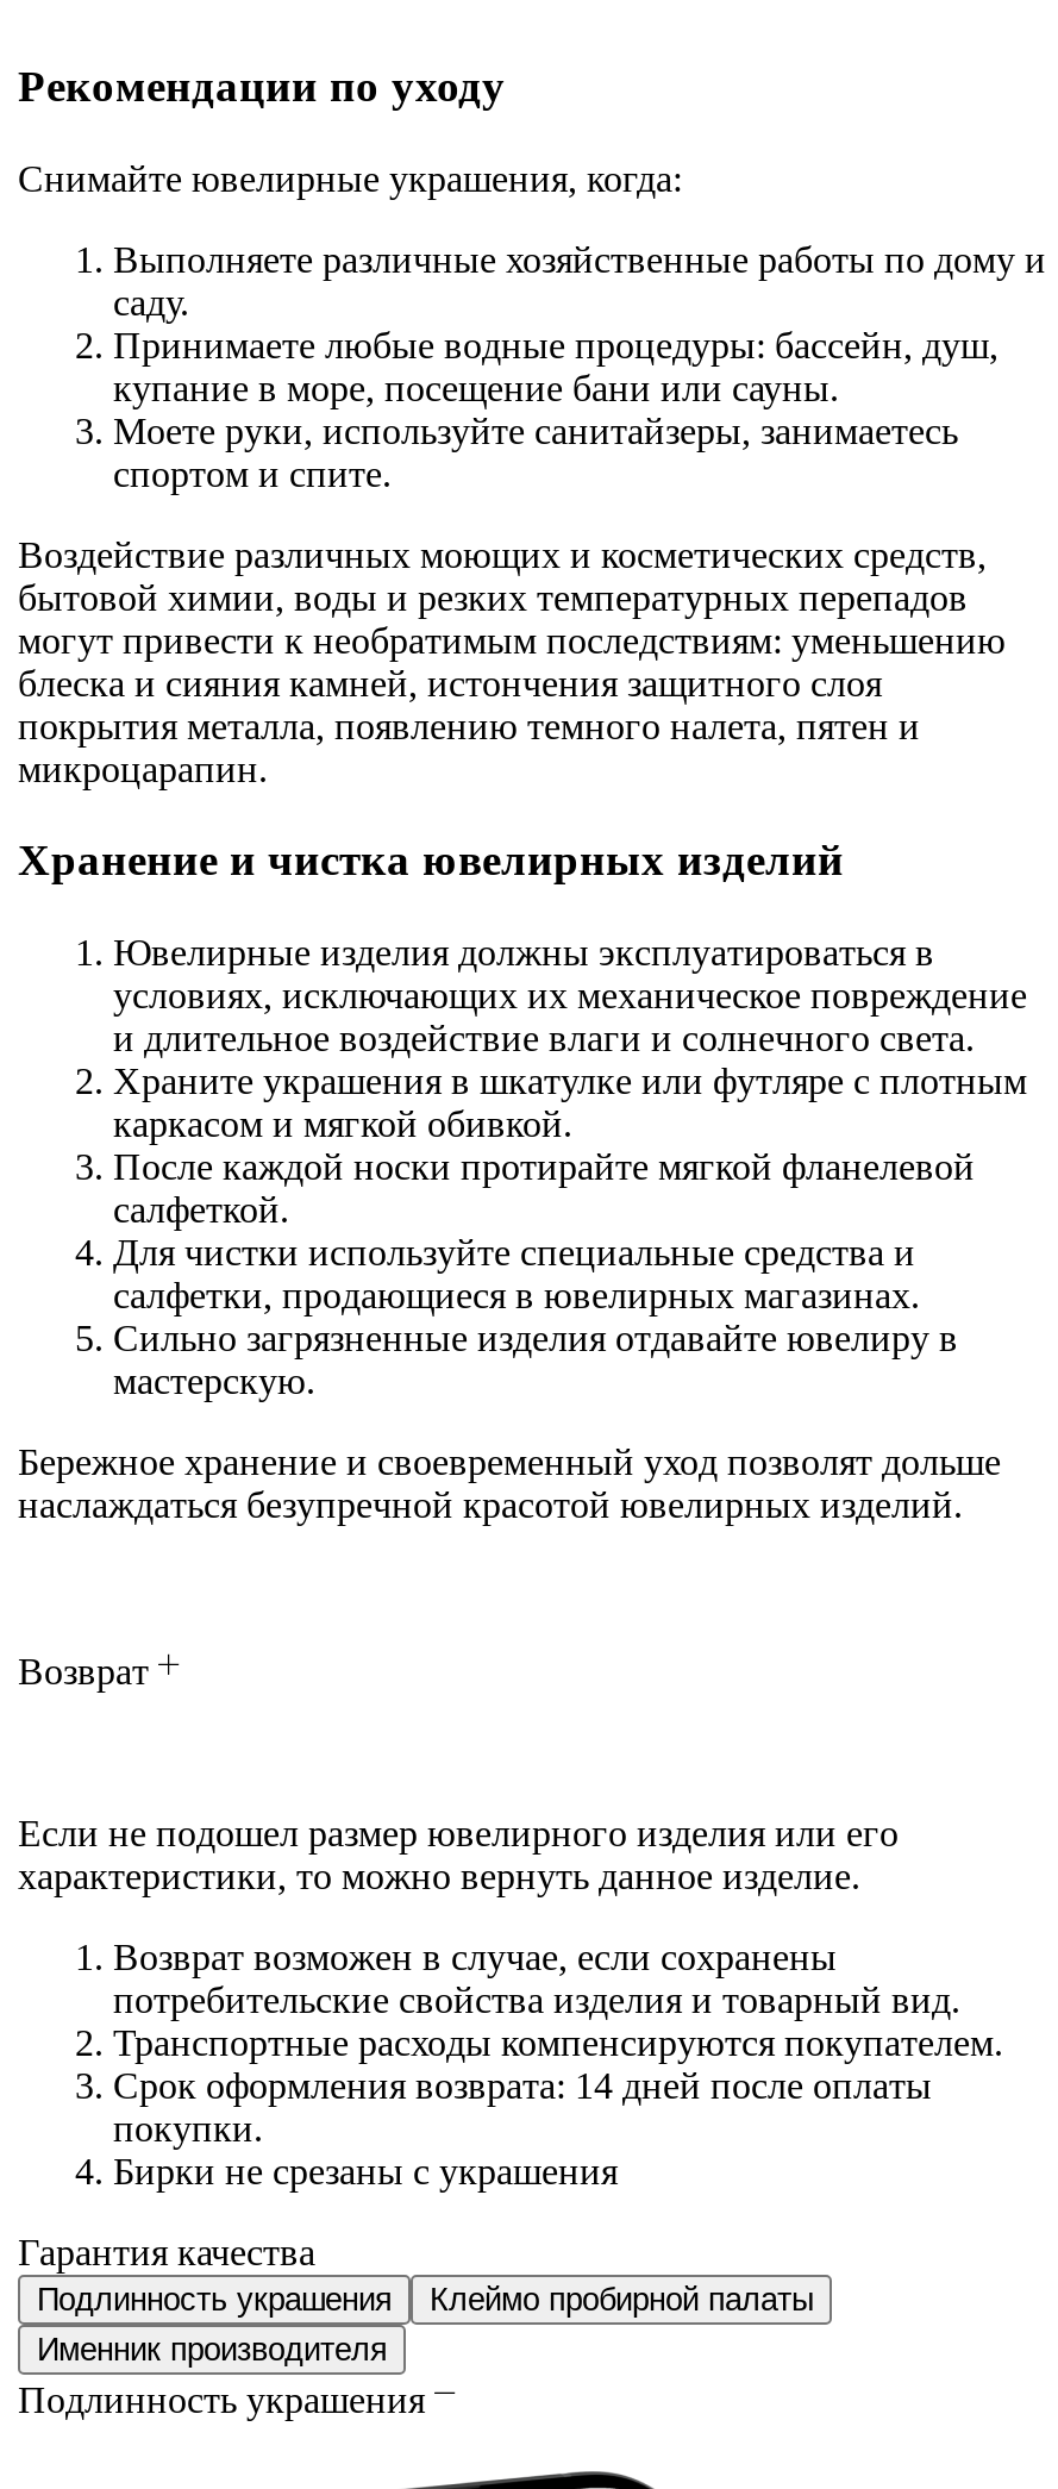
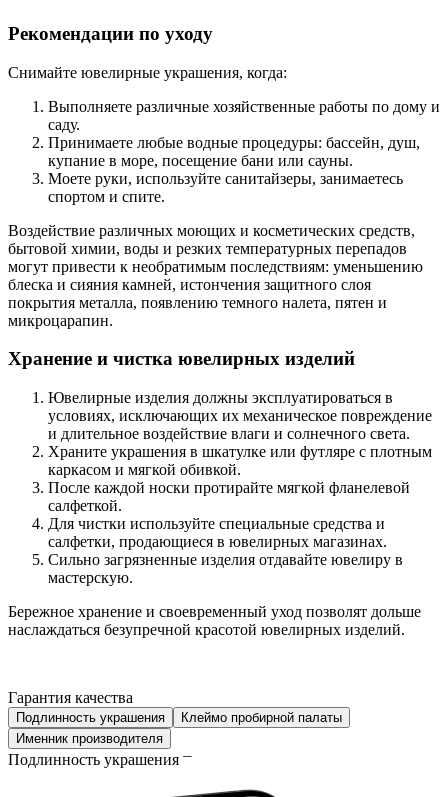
[18,1651,149,1691] Возврат -> none
[18,1813,1003,2191] Если не подошел размер ювелирного изделия или его | характеристики, то можно вернуть данное изделие. | Возврат возможен в случае, если сохранены | потребительские свойства изделия и товарный вид. | Транспортные расходы компенсируются покупателем. | Срок оформления возврата: 14 дней после оплаты | покупки. | Бирки не срезаны с украшения -> none

